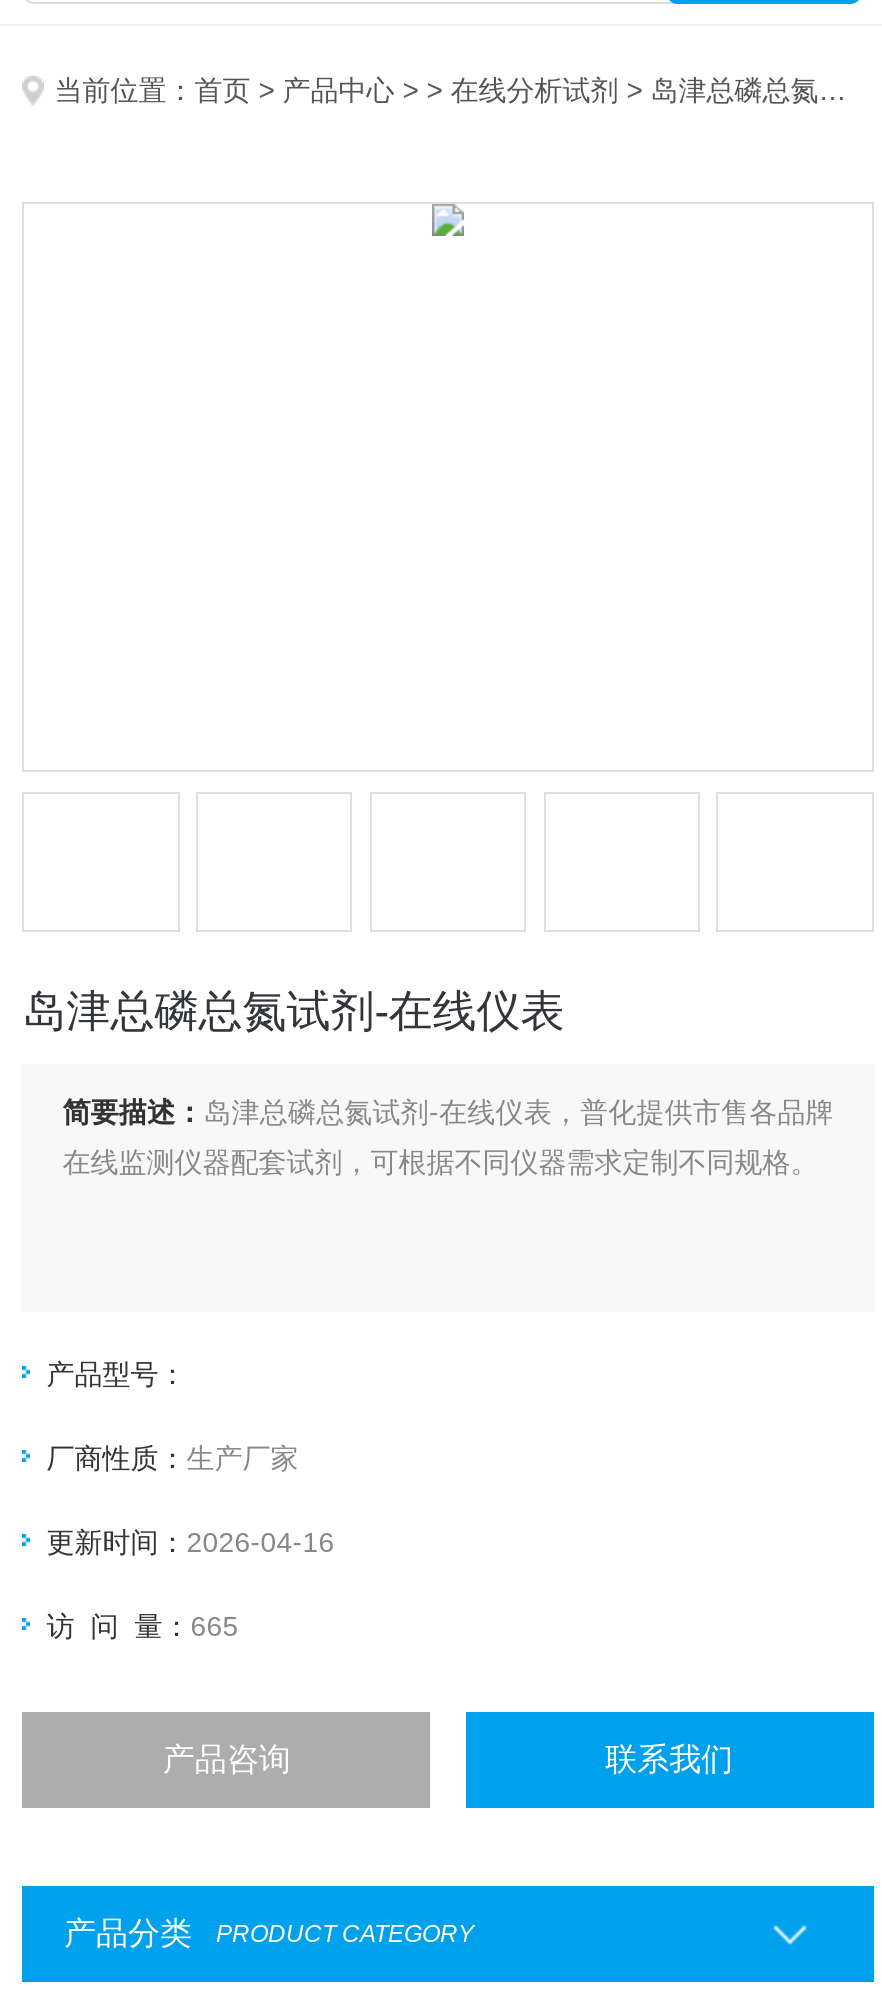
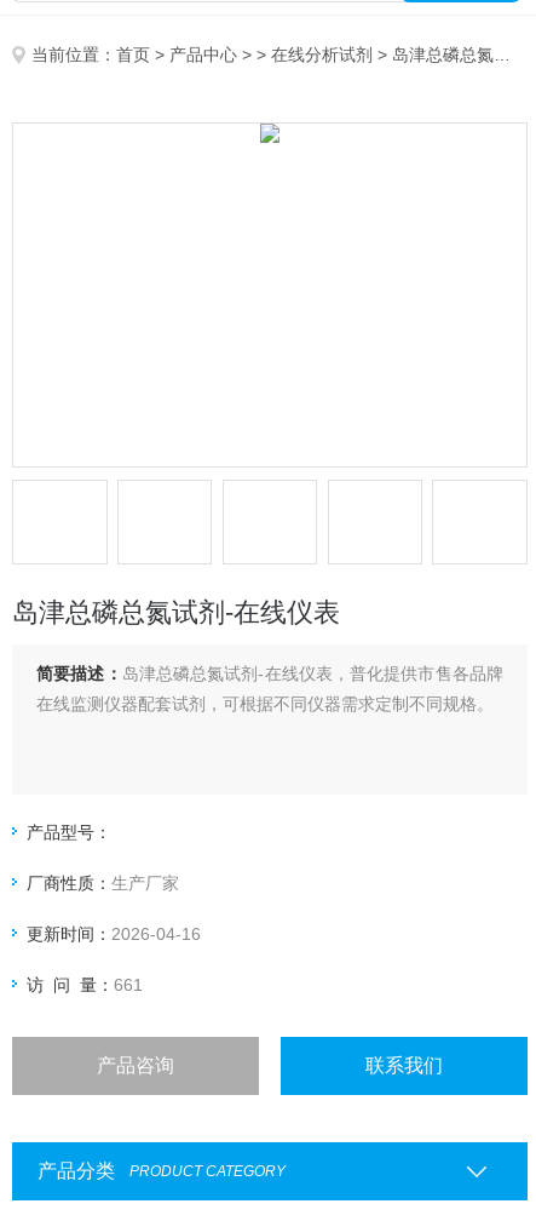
[46,1610,238,1642] 访 问 量：665 -> [27,975,143,995] 访 问 量：661

